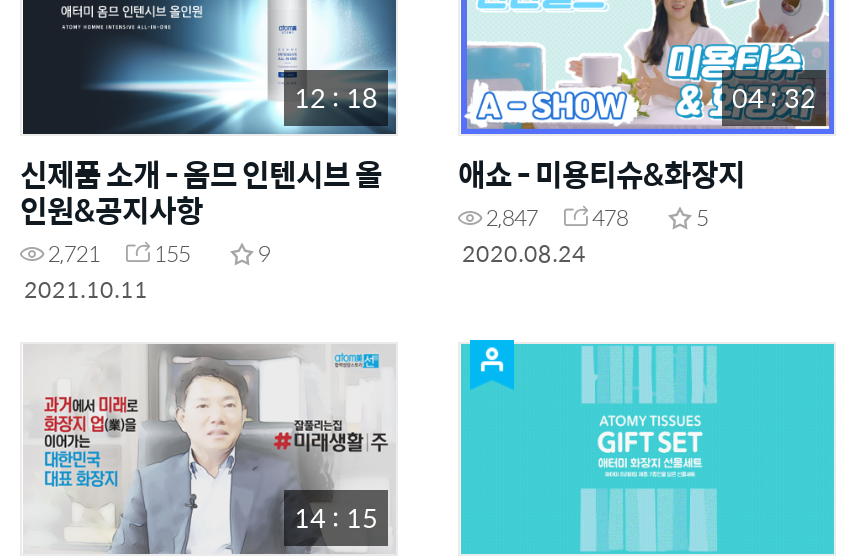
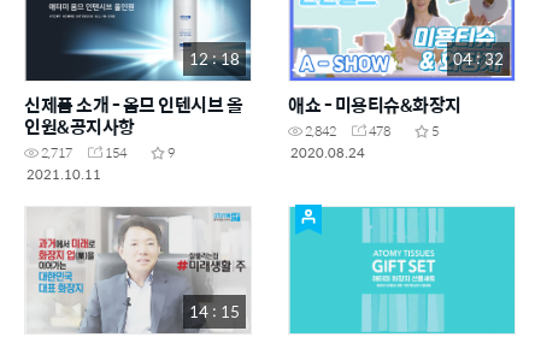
[486,201,708,235] 2,847 478 5 -> [305,121,439,141] 2,842 478 5
[48,237,100,271] 2,721 -> [41,143,72,163] 2,717
[154,237,190,271] 155 -> [105,143,127,163] 154

